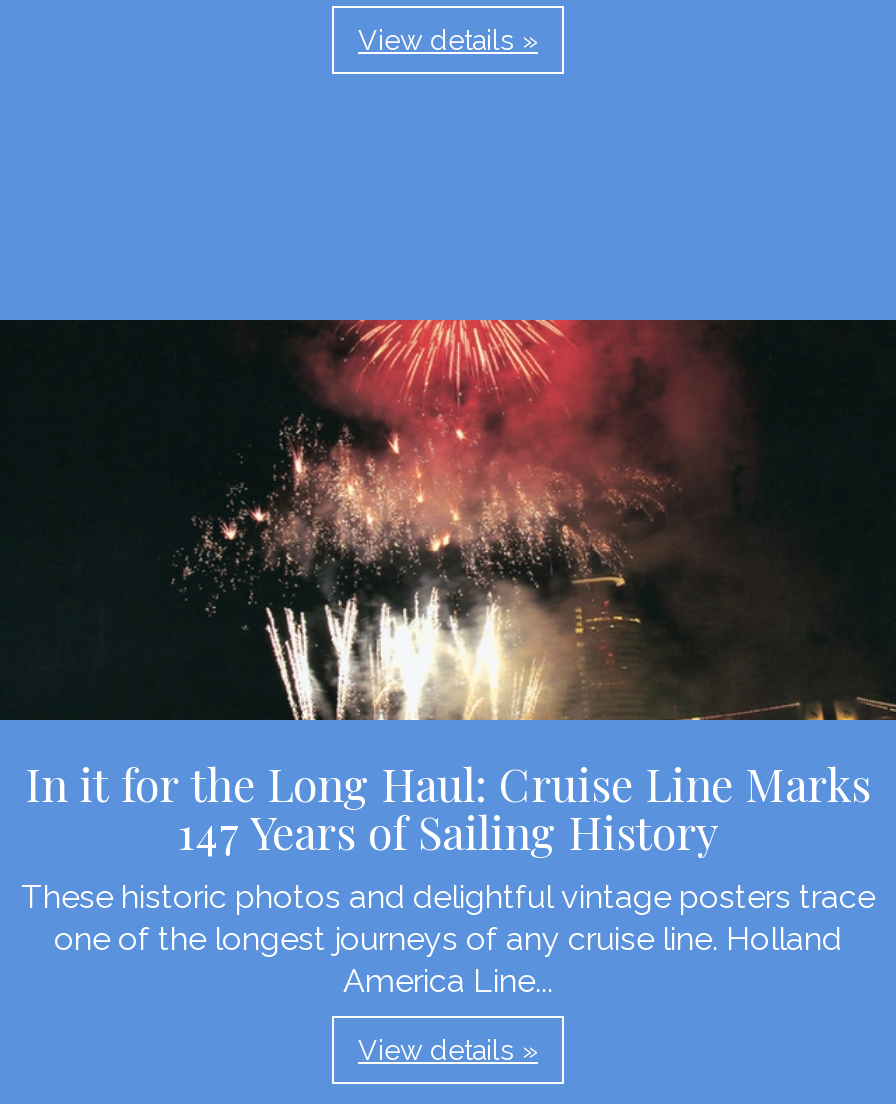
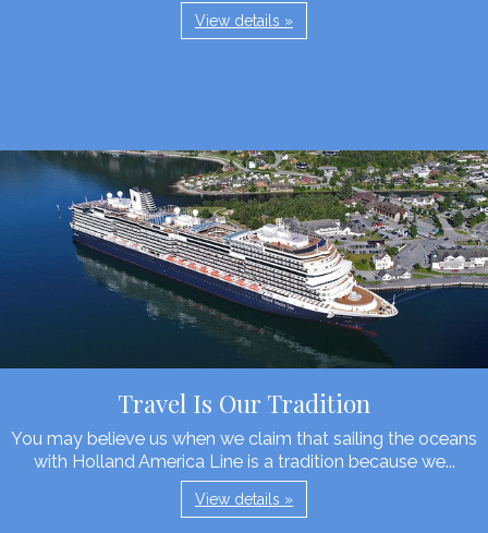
[6,318,890,722] [image] -> [3,149,485,330] [image]
[21,755,875,1001] In it for the Long Haul: Cruise Line Marks | 147 Years of Sailing History | These historic photos and delightful vintage posters trace | one of the longest journeys of any cruise line. Holland | America Line... -> [11,387,477,472] Travel Is Our Tradition | You may believe us when we claim that sailing the oceans | with Holland America Line is a tradition because we...

